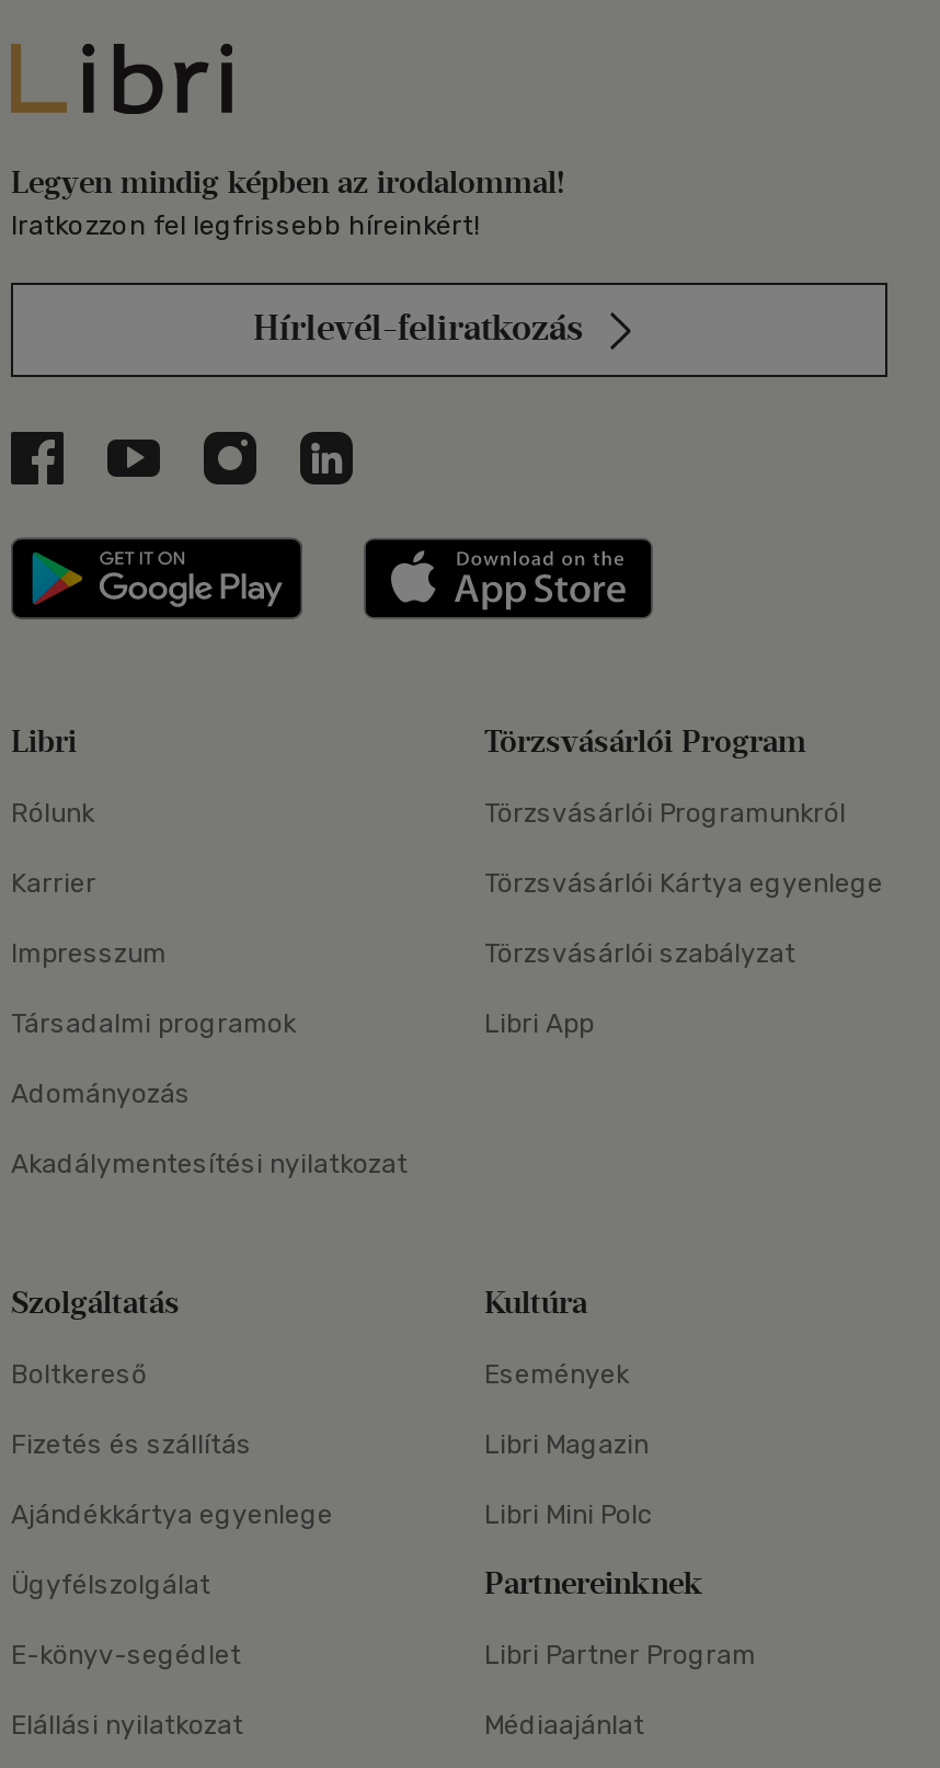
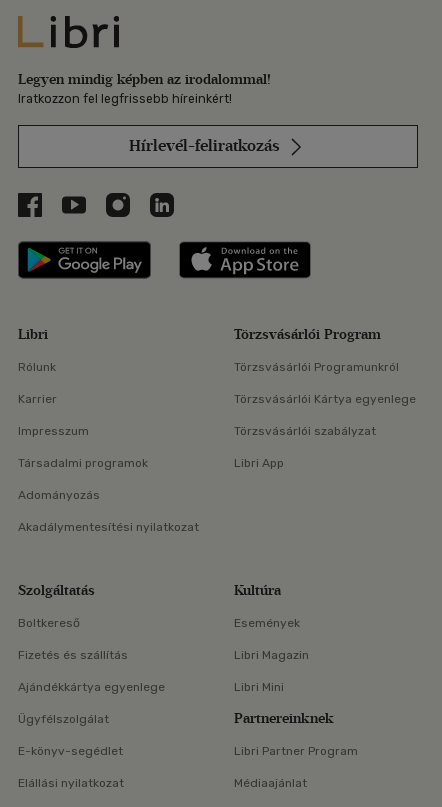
[484,1500,653,1530] Libri Mini Polc -> [234,680,284,694] Libri Mini

